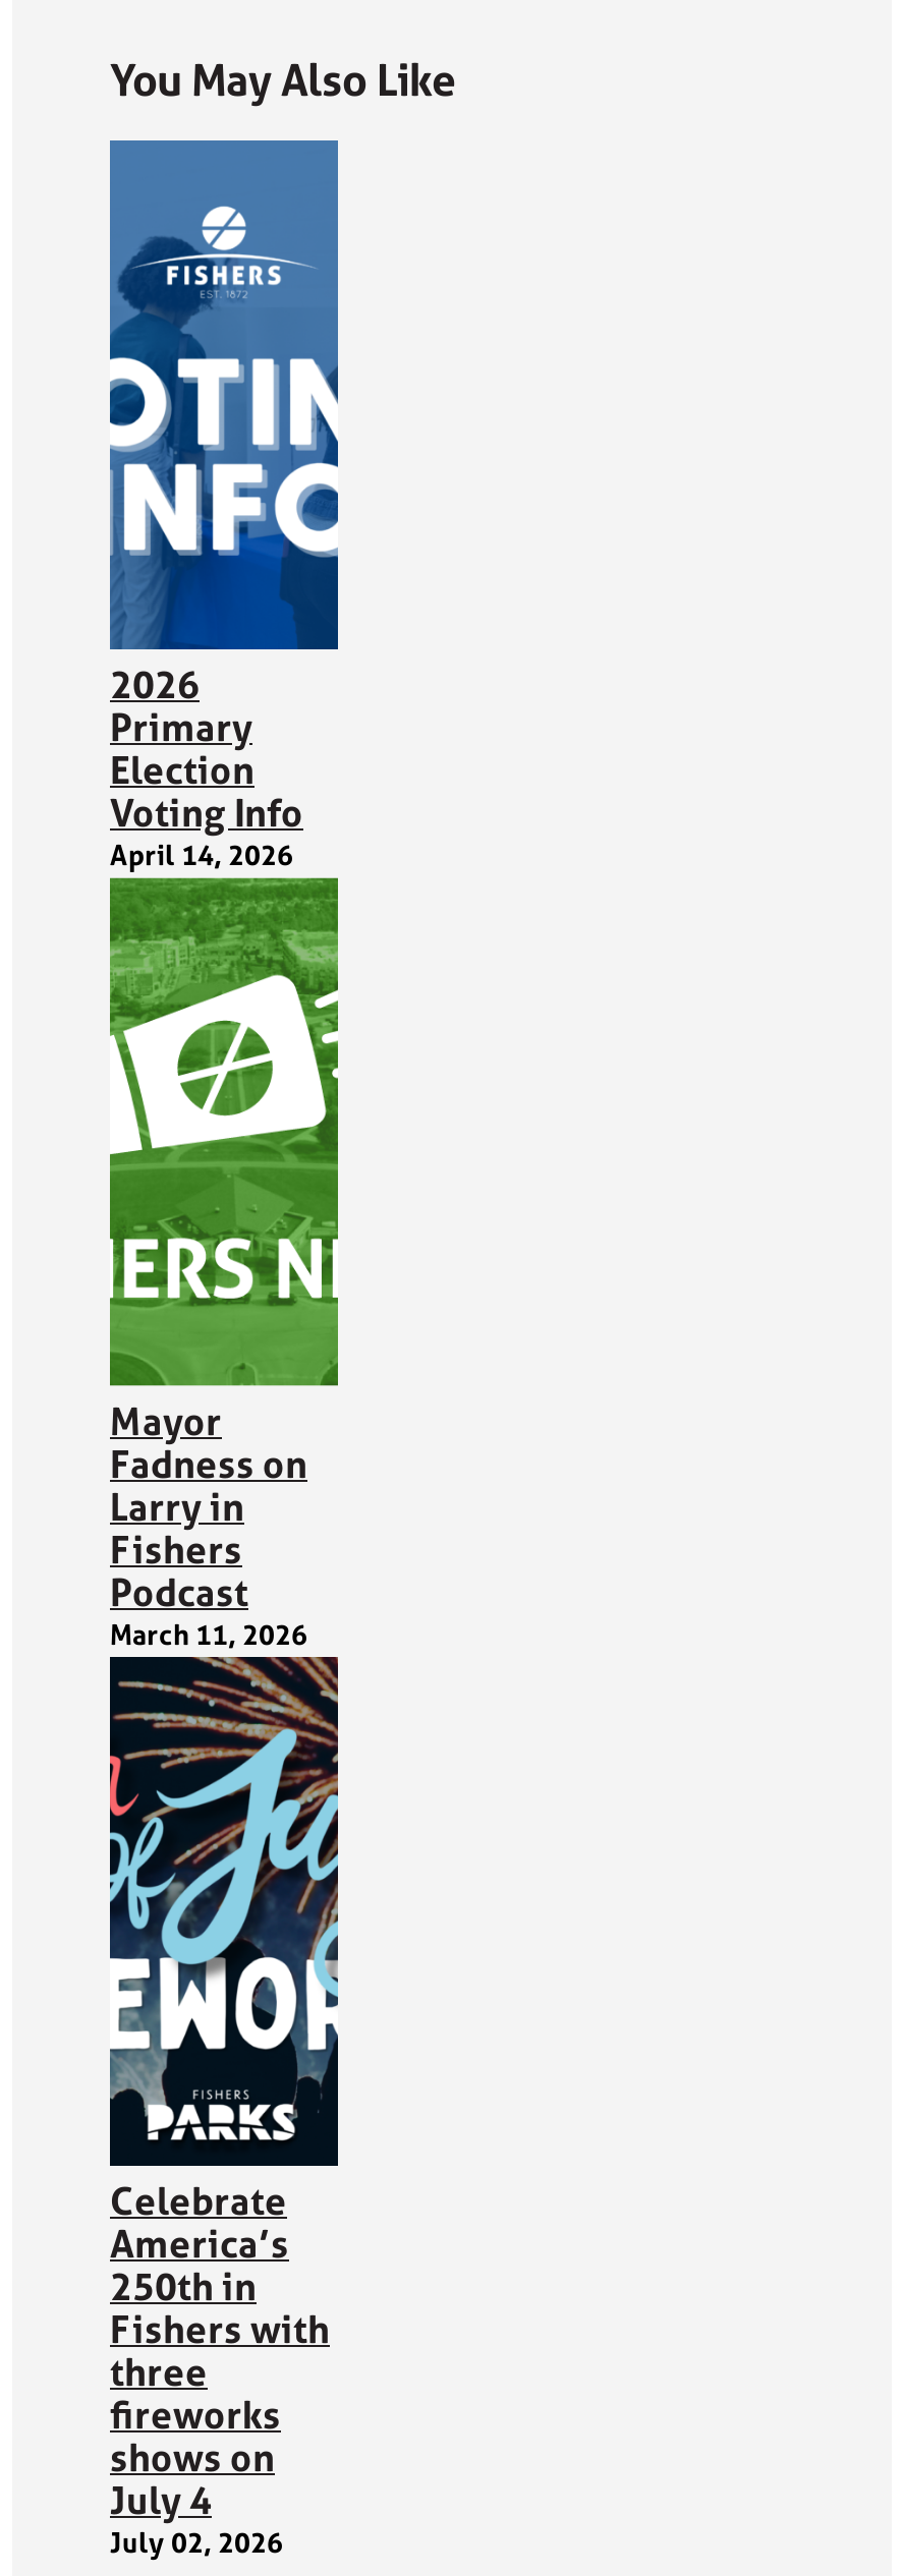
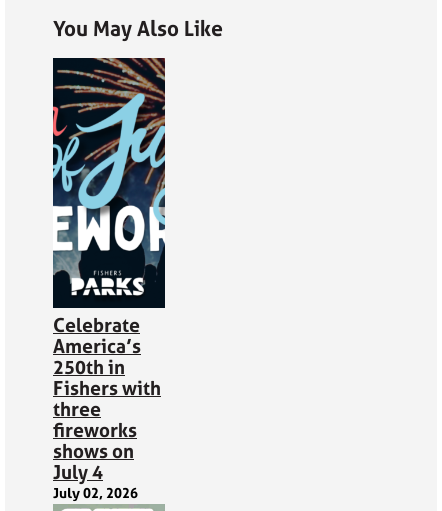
[108,138,340,873] [image] | 2026 | Primary | Election | Voting Info | April 14, 2026 -> none
[108,875,340,1653] [image] | Mayor | Fadness on | Larry in | Fishers | Podcast | March 11, 2026 -> none

